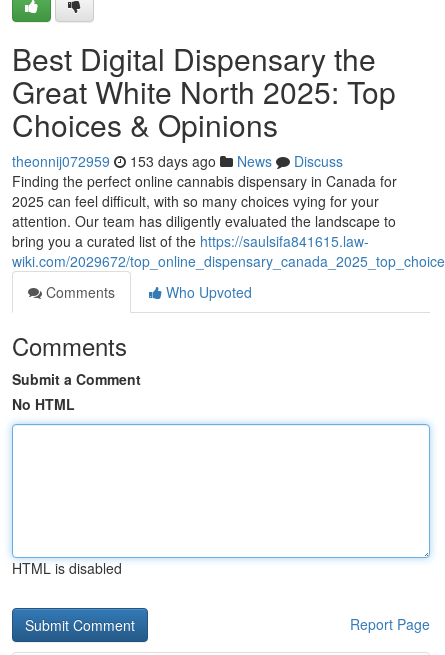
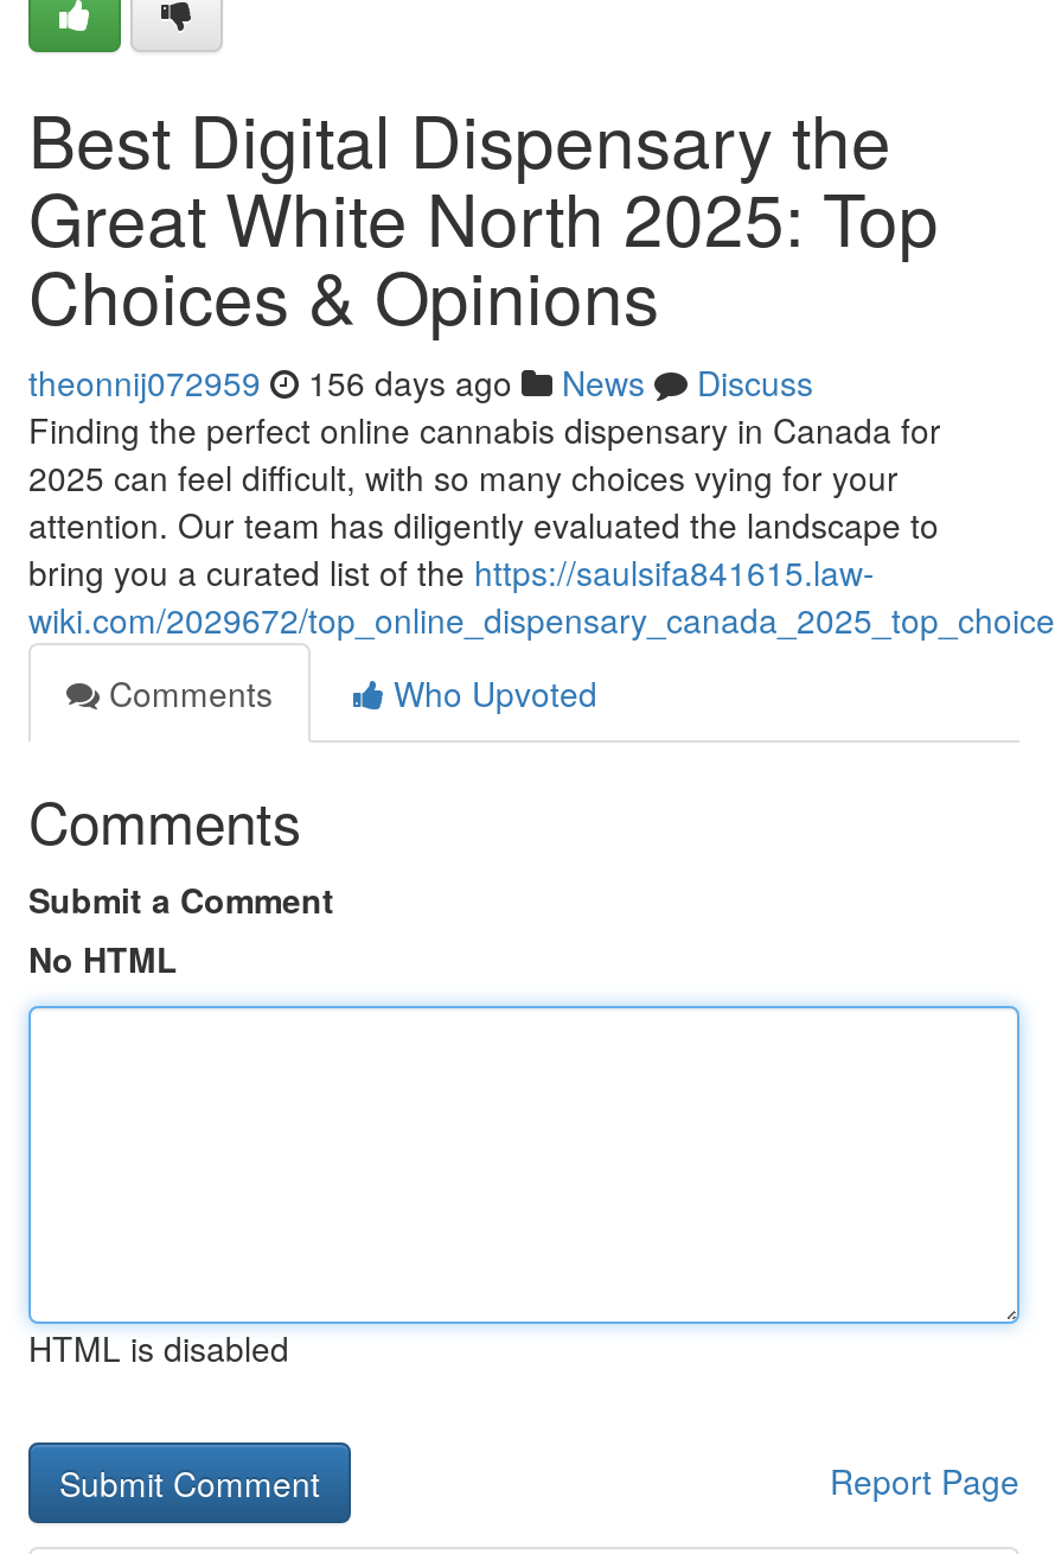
[12,151,343,171] theonnij072959 153 days ago News Discuss -> [28,358,813,406] theonnij072959 156 days ago News Discuss

